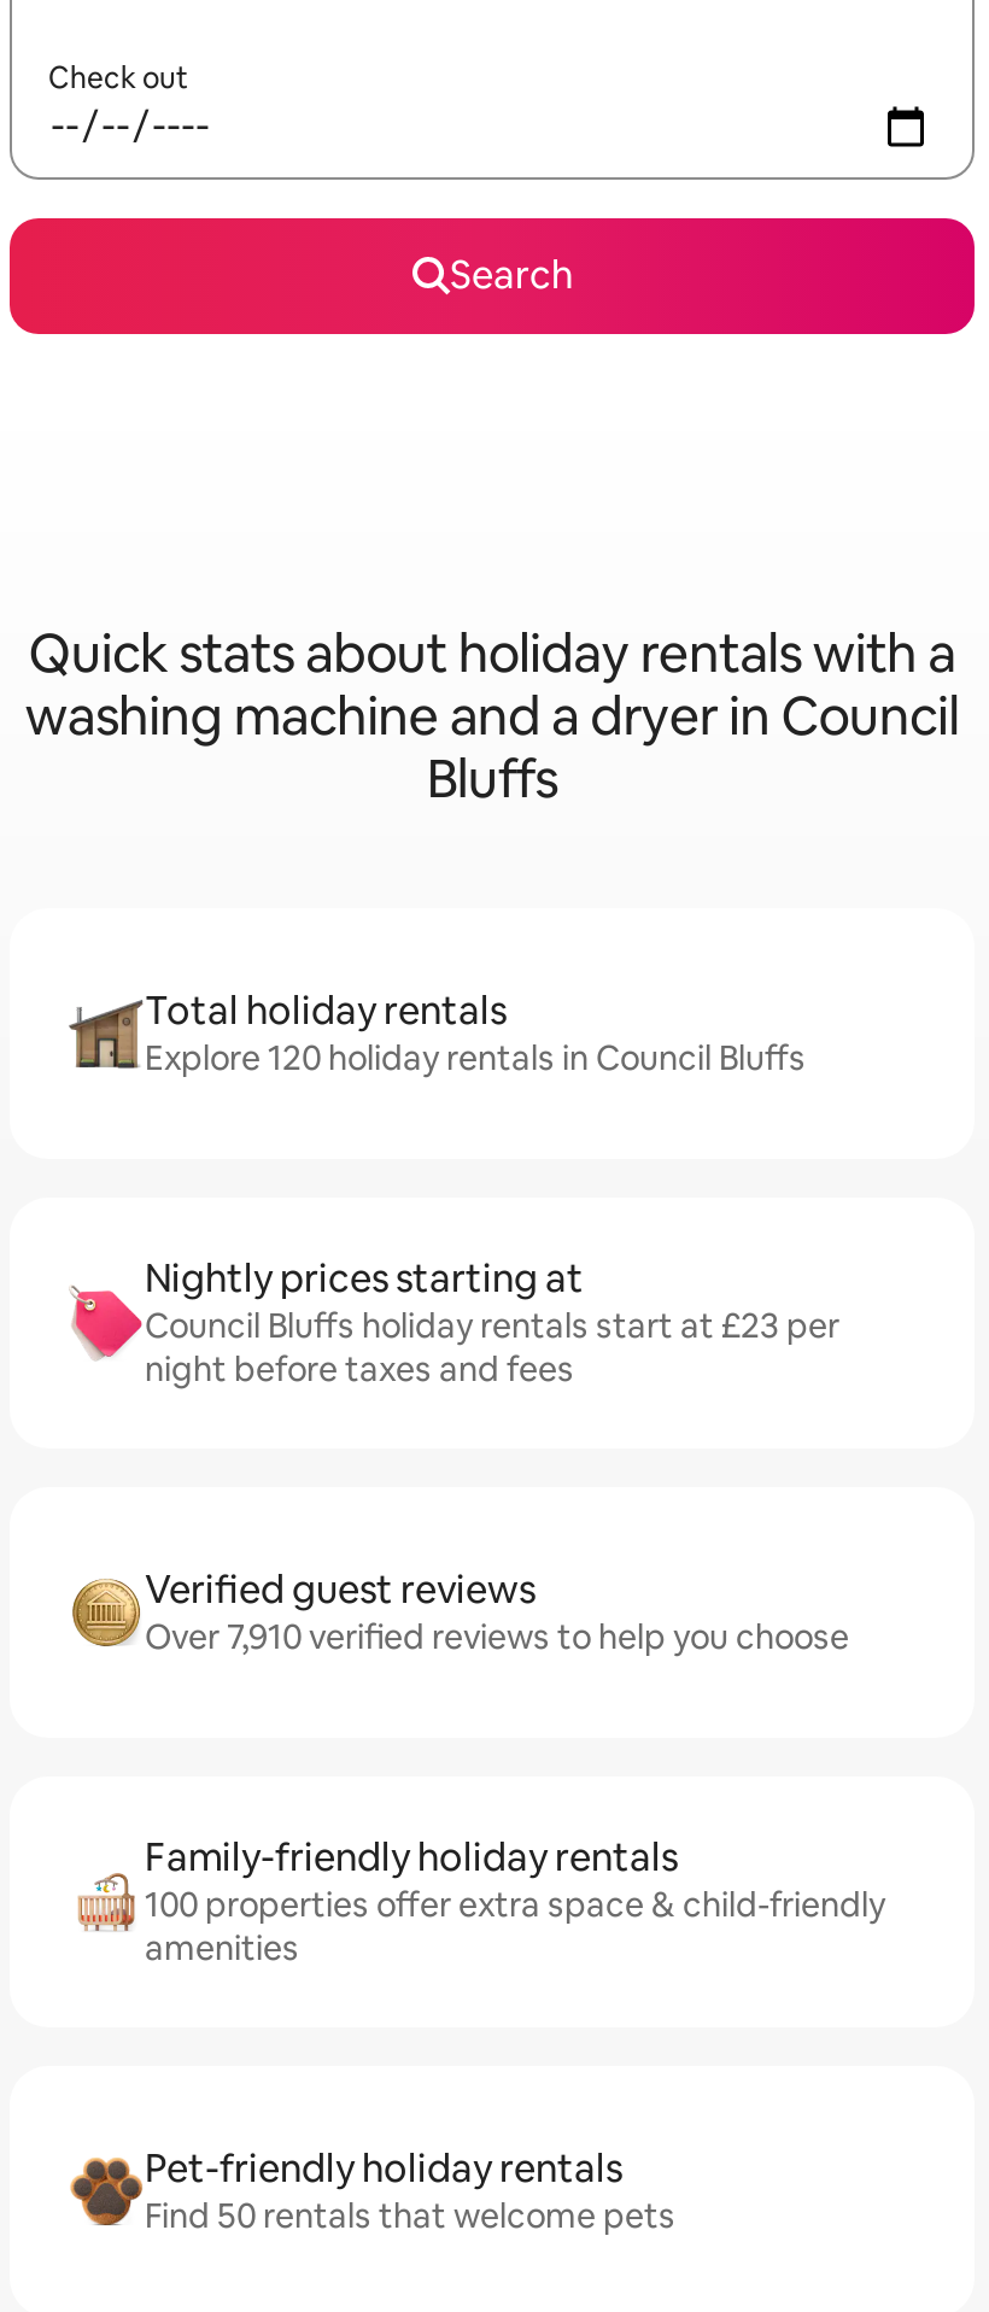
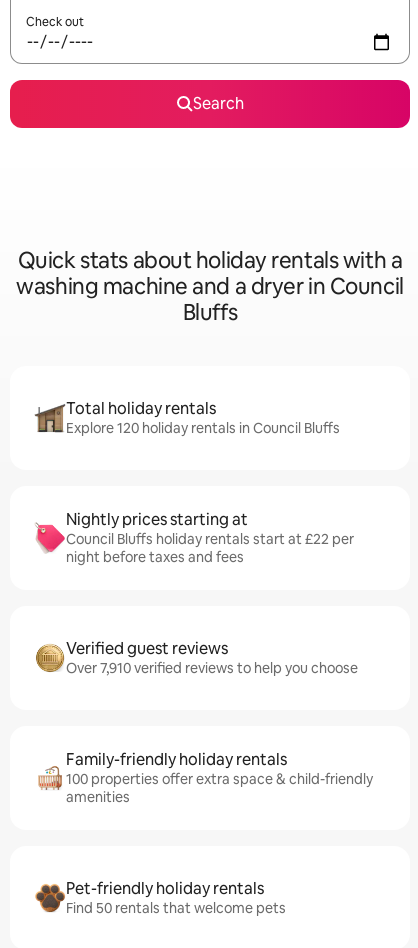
[145,1304,839,1347] Council Bluffs holiday rentals start at £23 per -> [66,530,354,548] Council Bluffs holiday rentals start at £22 per

